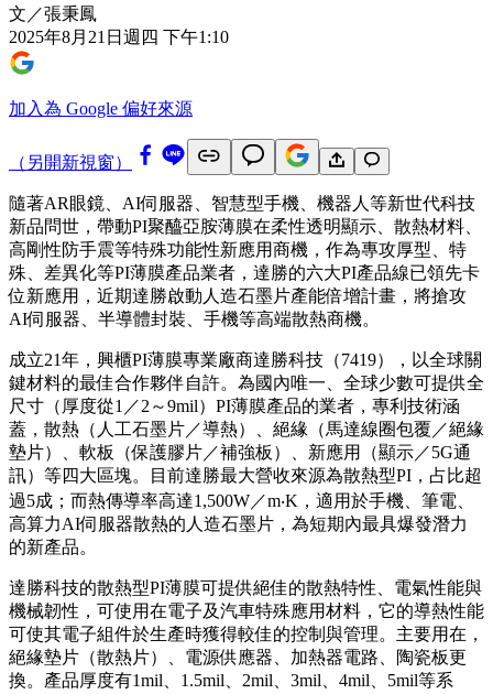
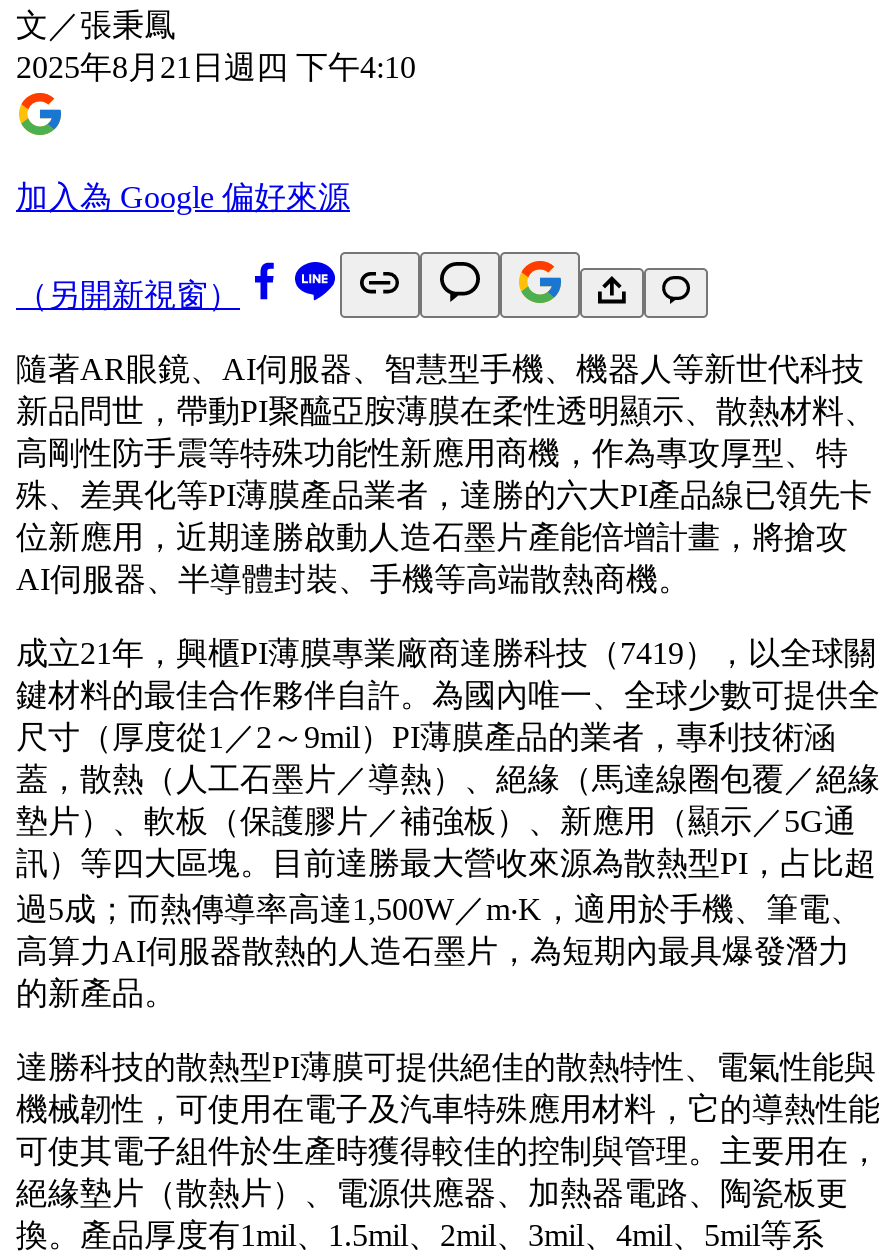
[9,28,229,47] 2025年8月21日週四 下午1:10 -> [16,51,416,85] 2025年8月21日週四 下午4:10

